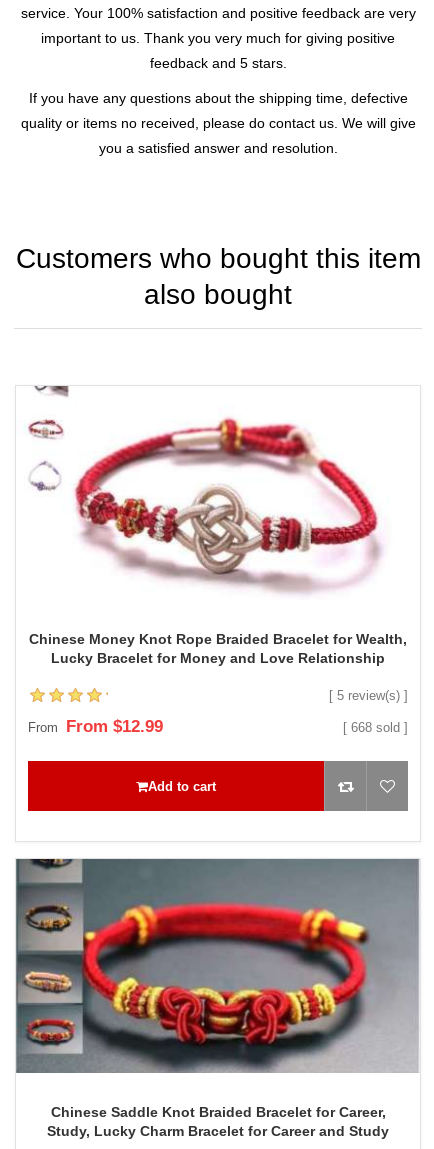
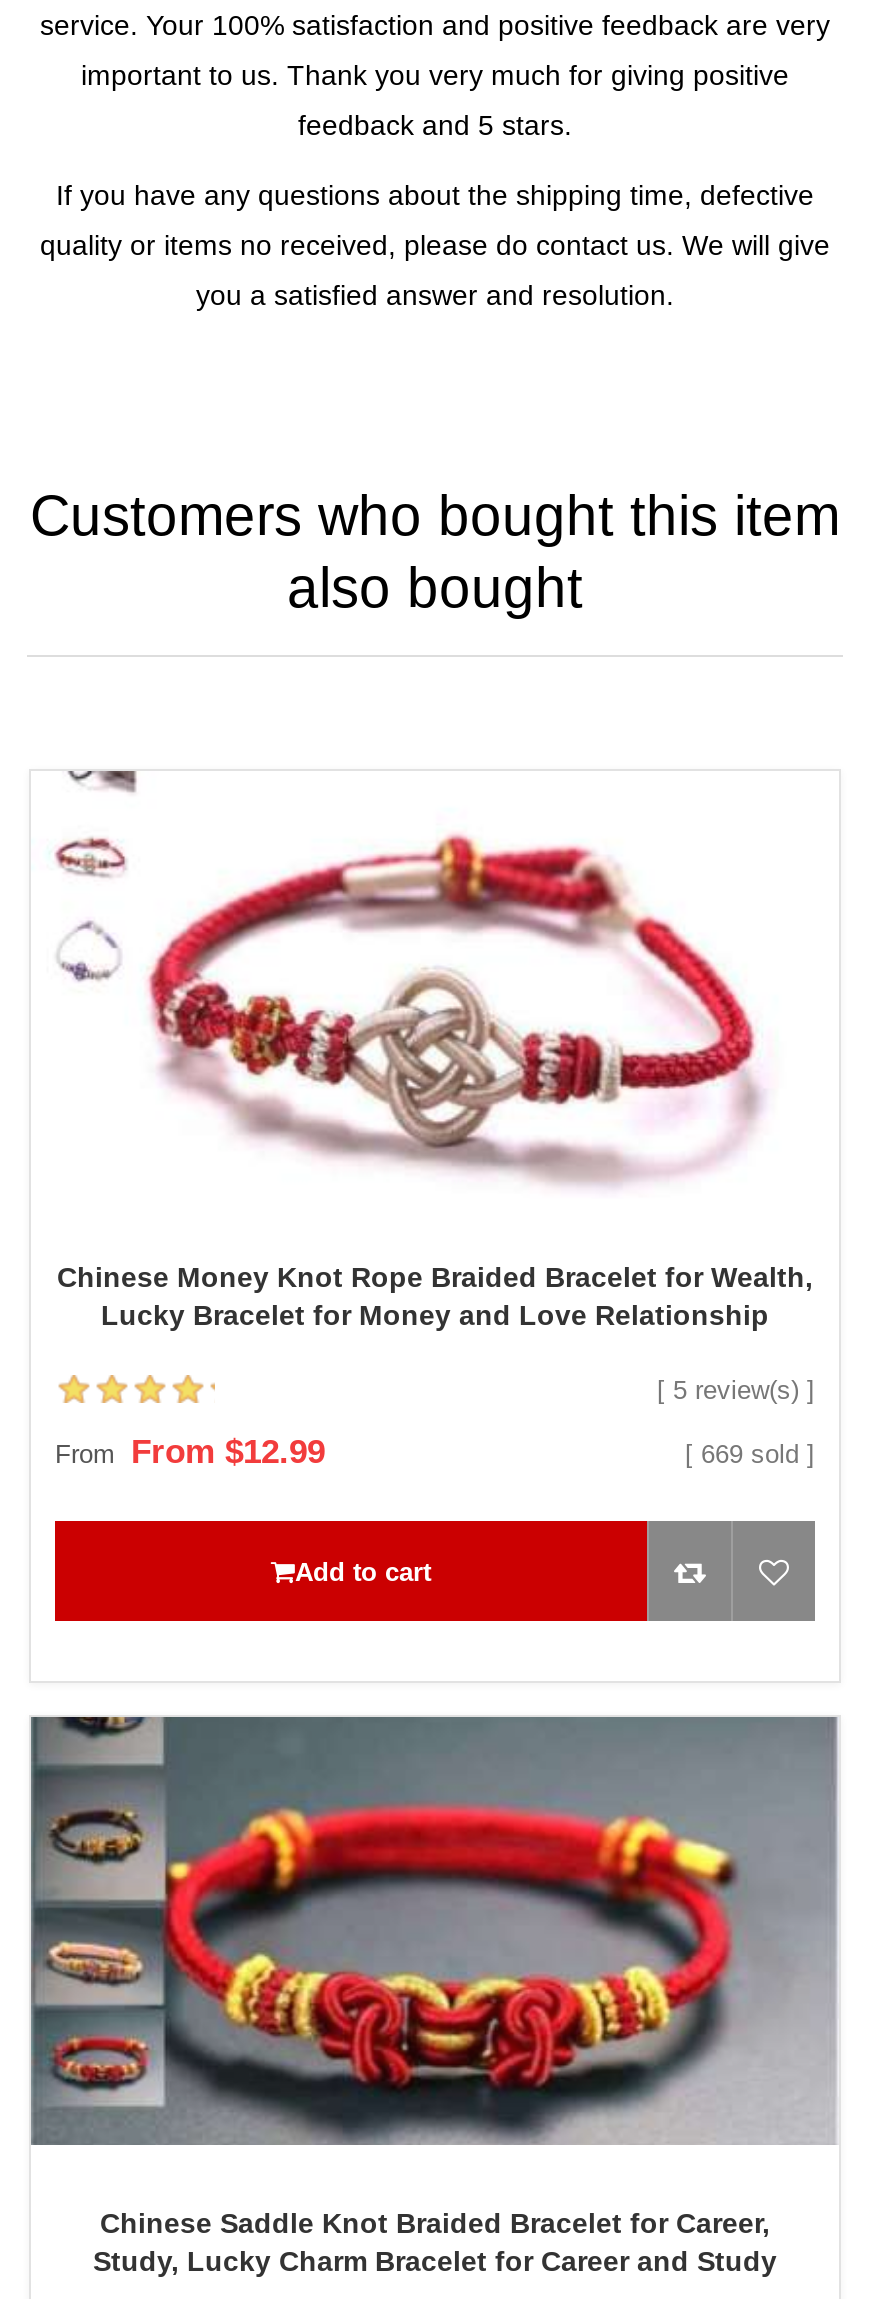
[343,720,408,735] [ 668 sold ] -> [685,1439,815,1469] [ 669 sold ]

